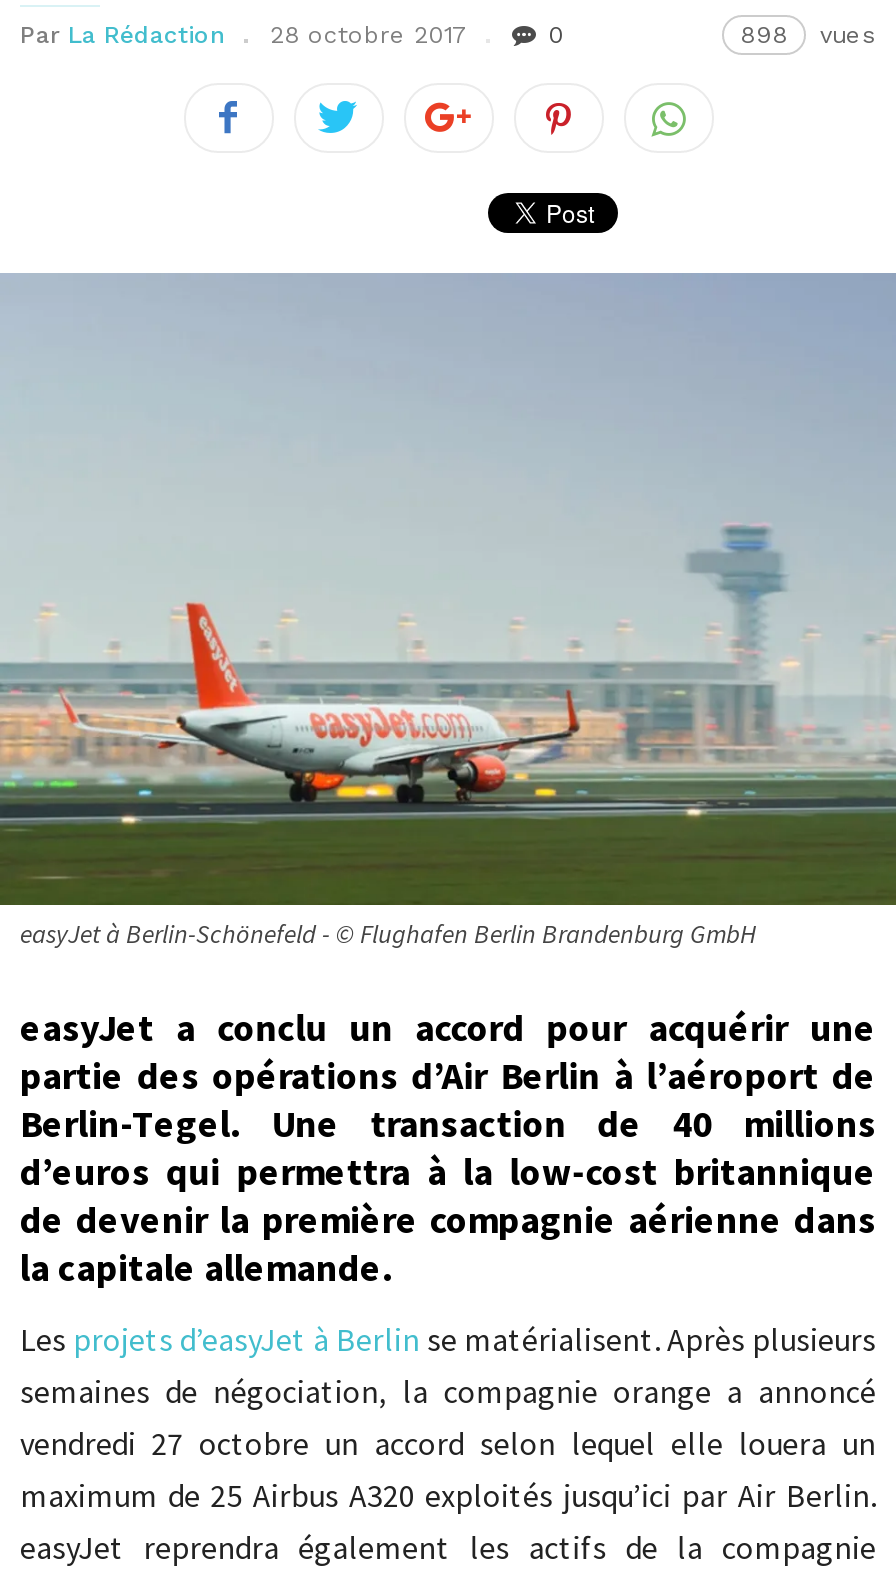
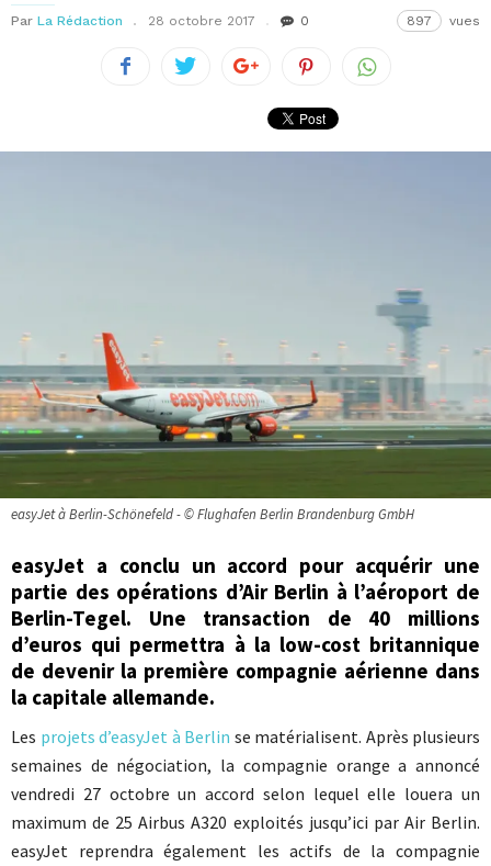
[740,21,876,49] 898 vues -> [407,13,480,29] 897 vues

